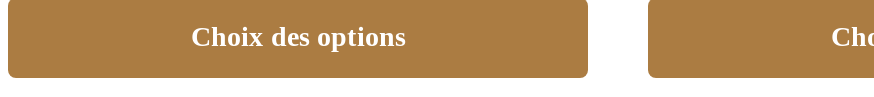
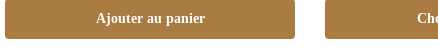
[191,23,405,53] Choix des options -> [95,11,204,26] Ajouter au panier

